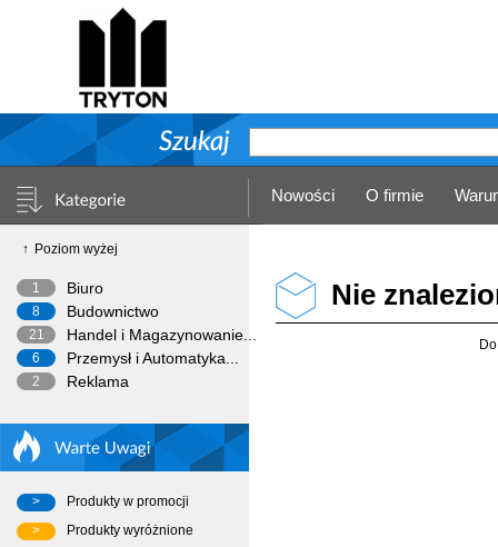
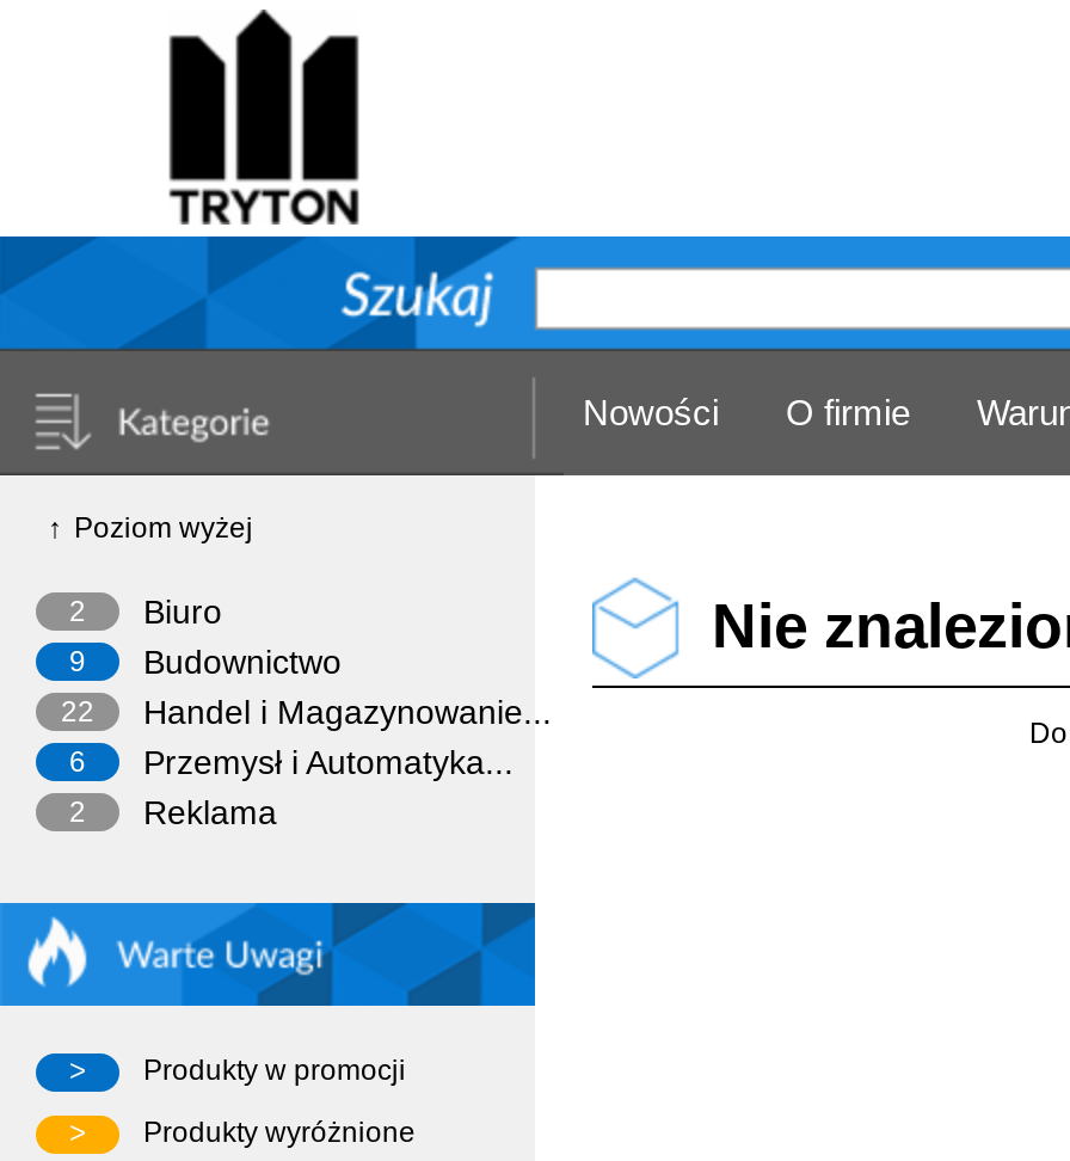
[32,279,103,297] 1 Biuro -> [69,592,222,631] 2 Biuro
[32,302,159,320] 8 Budownictwo -> [69,643,342,681] 9 Budownictwo
[28,326,257,344] 21 Handel i Magazynowanie... -> [61,693,552,731] 22 Handel i Magazynowanie...

